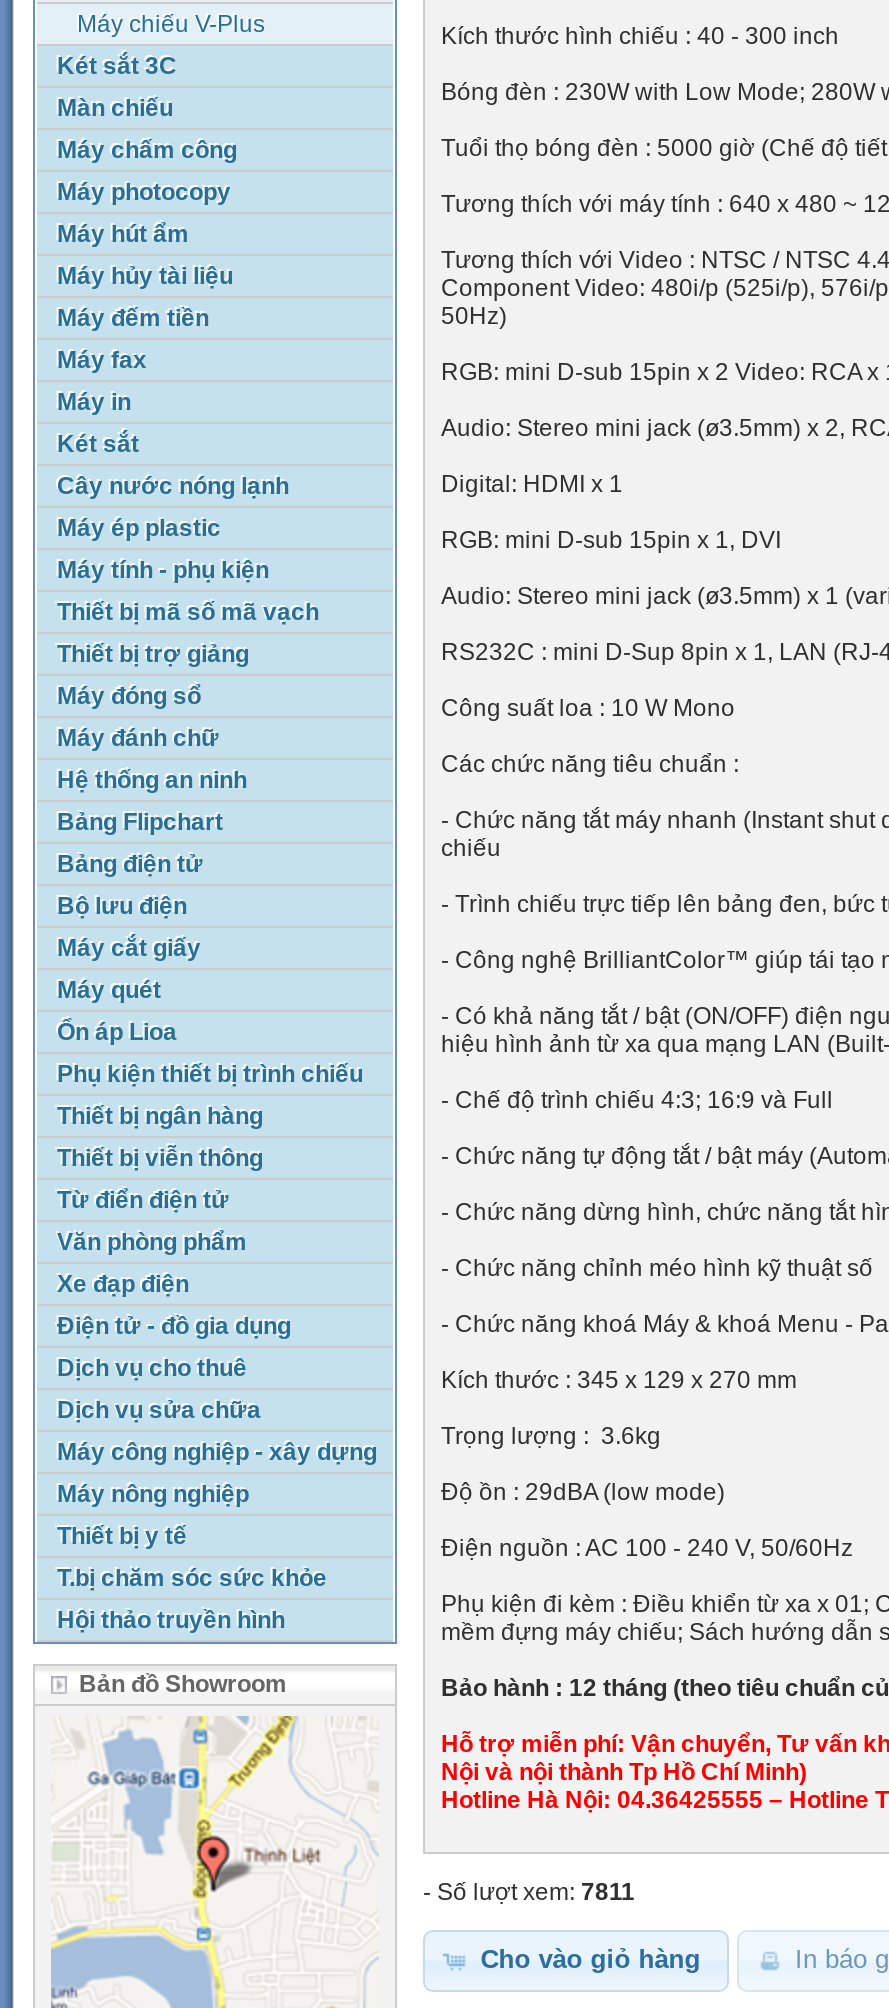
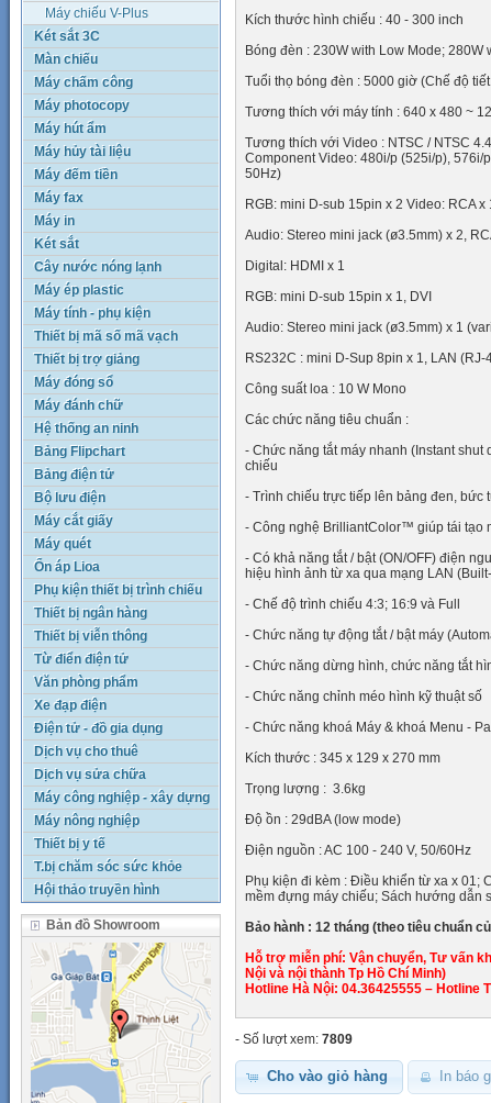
[423,1878,635,1906] - Số lượt xem: 7811 -> [235,1032,353,1047] - Số lượt xem: 7809

